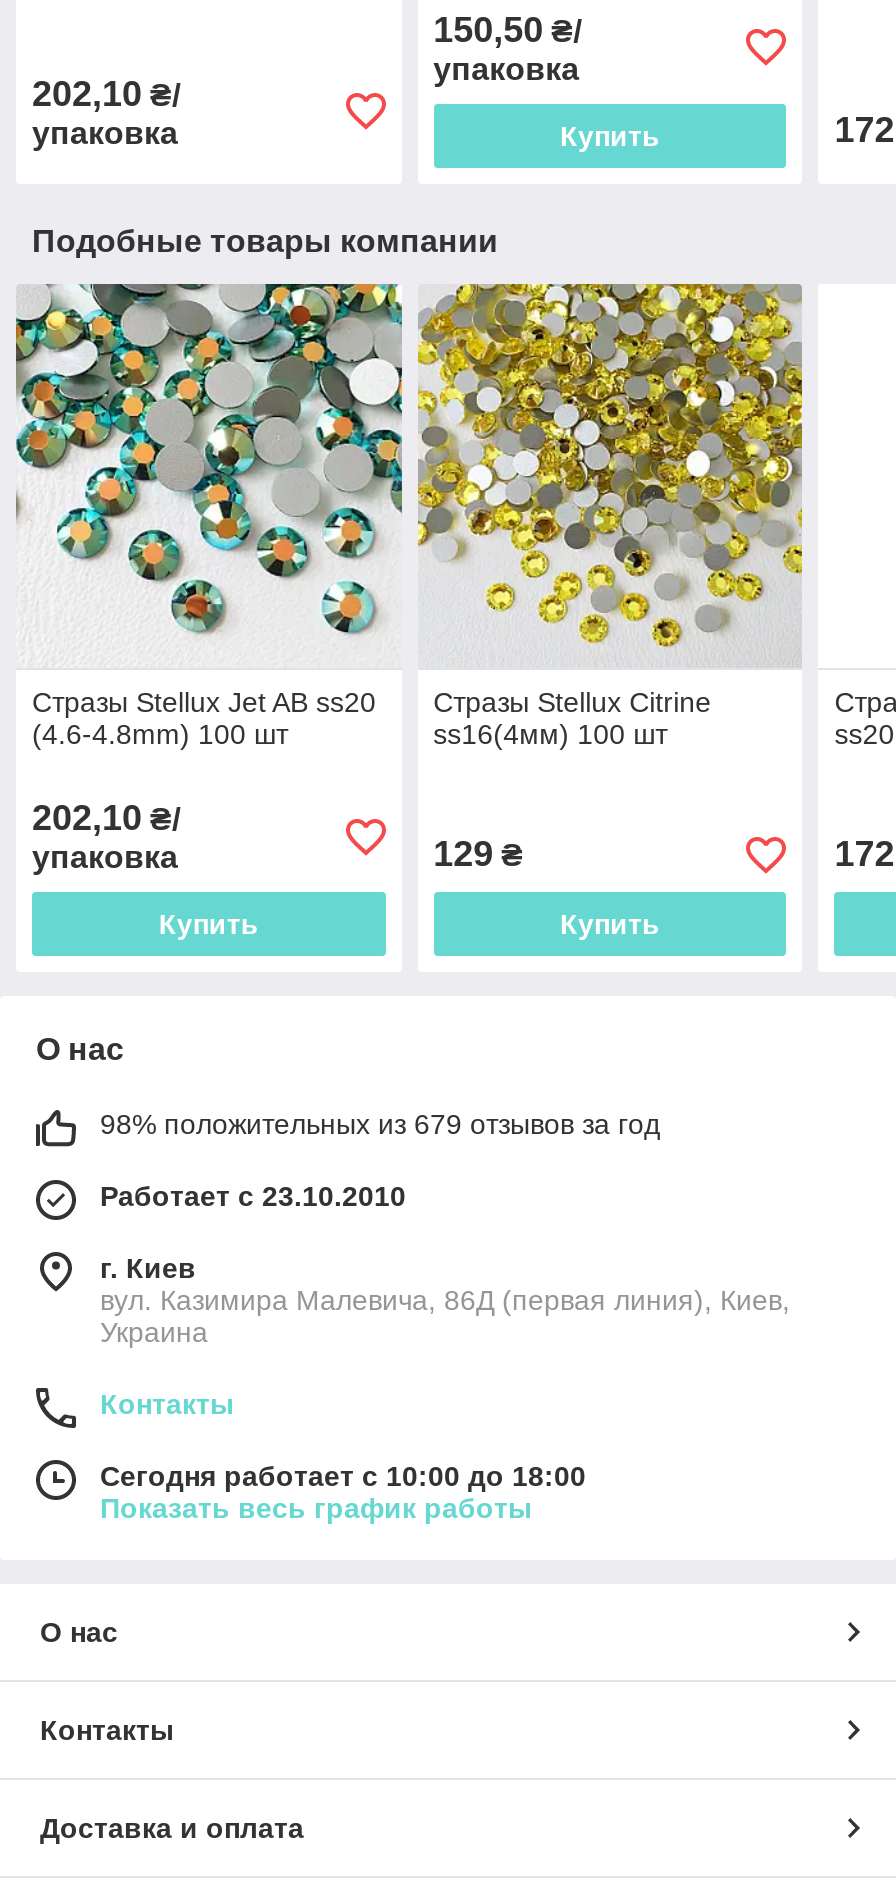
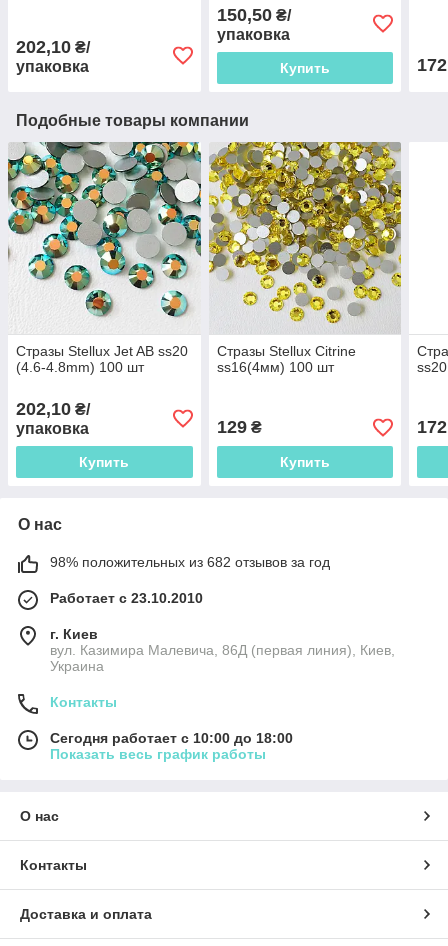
[100,1109,660,1141] 98% положительных из 679 отзывов за год -> [50,554,330,570] 98% положительных из 682 отзывов за год

